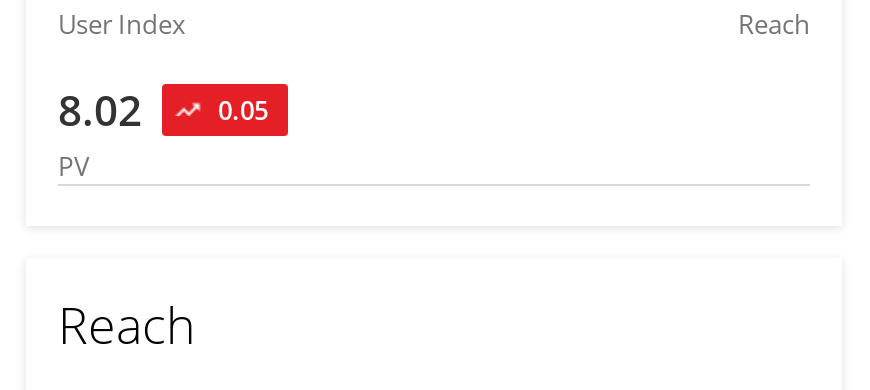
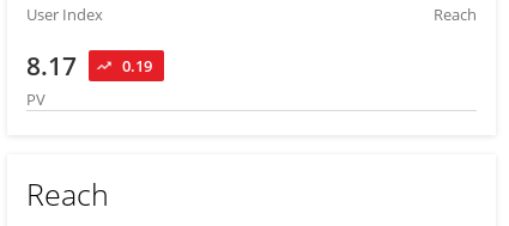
[58,82,142,138] 8.02 -> [26,49,77,83] 8.17
[212,92,268,128] 0.05 -> [119,55,152,77] 0.19

